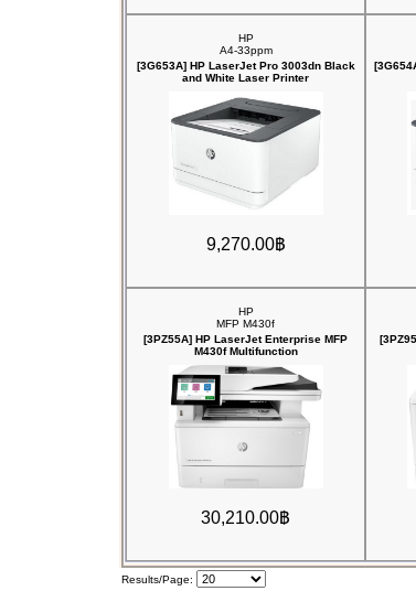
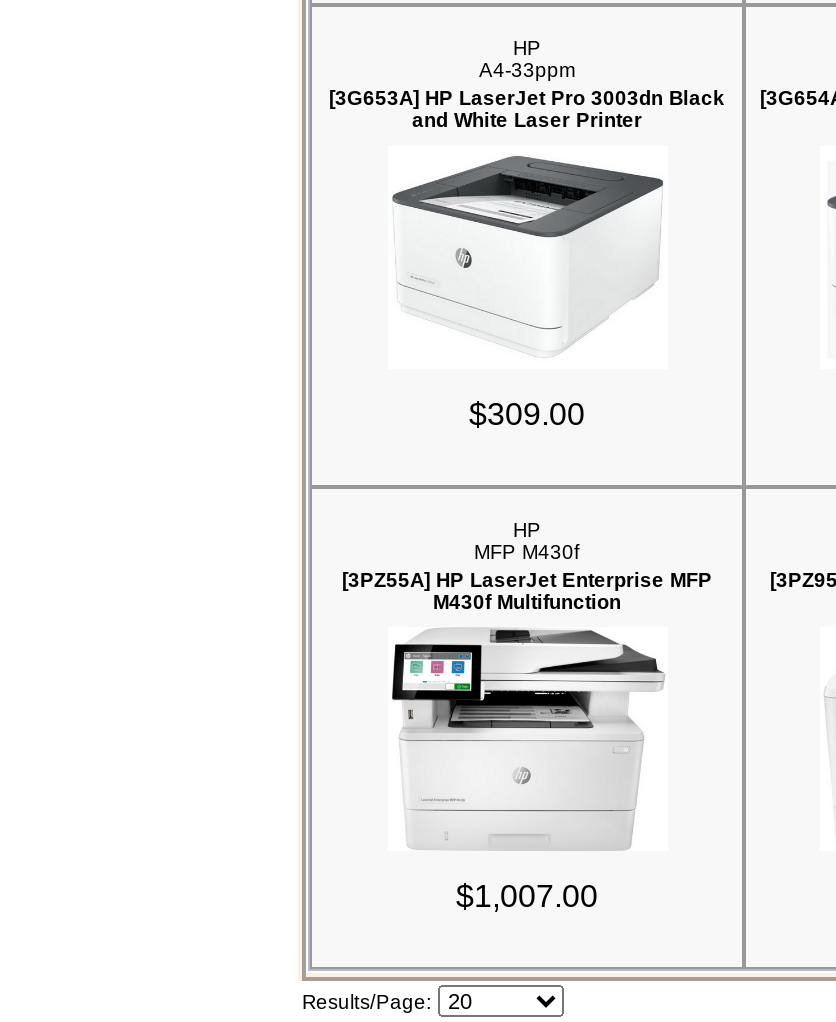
[206,235,285,254] 9,270.00฿ -> [469,397,585,431] $309.00
[201,508,290,527] 30,210.00฿ -> [456,879,598,913] $1,007.00

